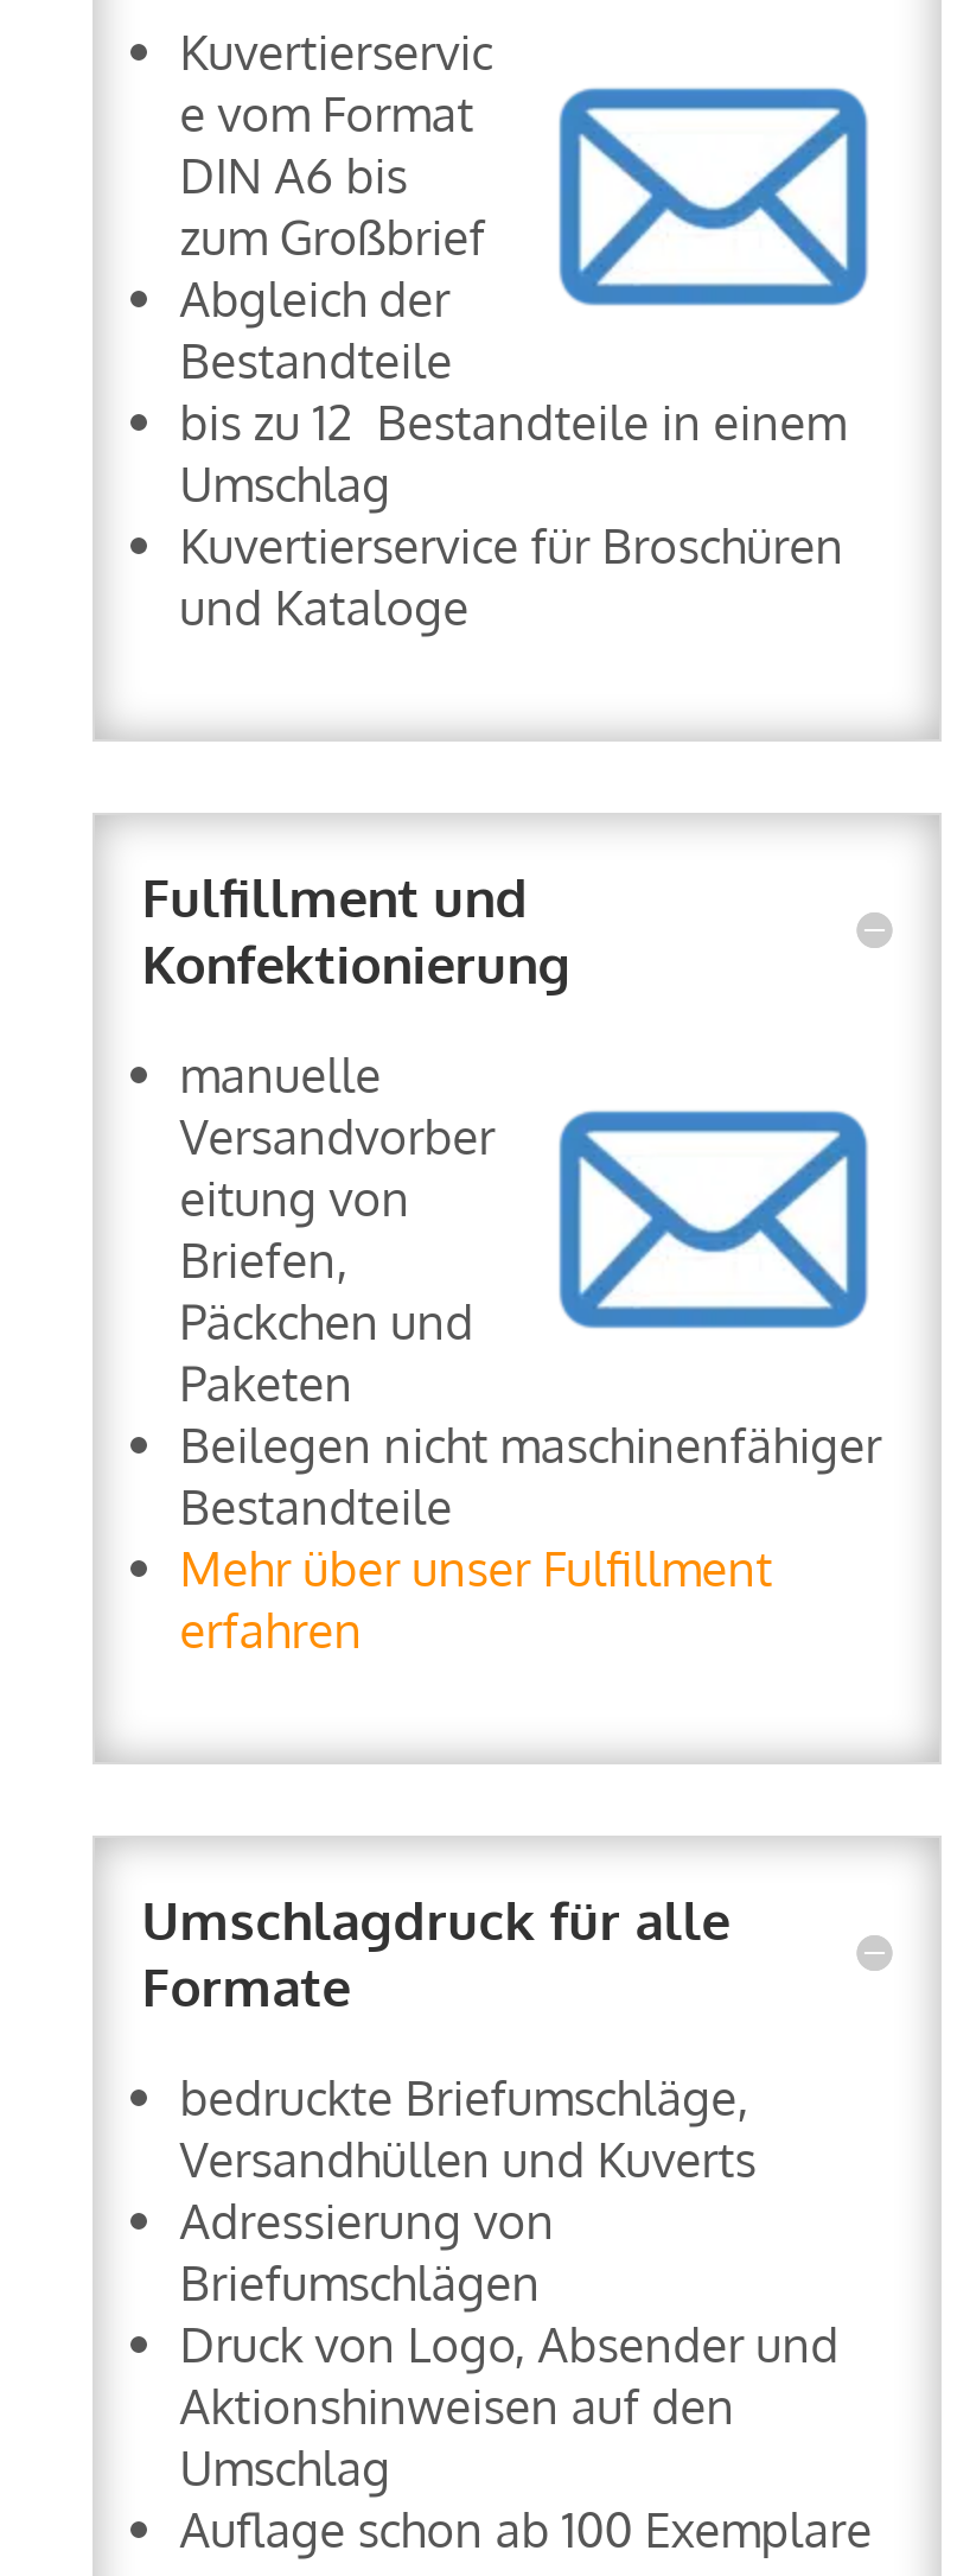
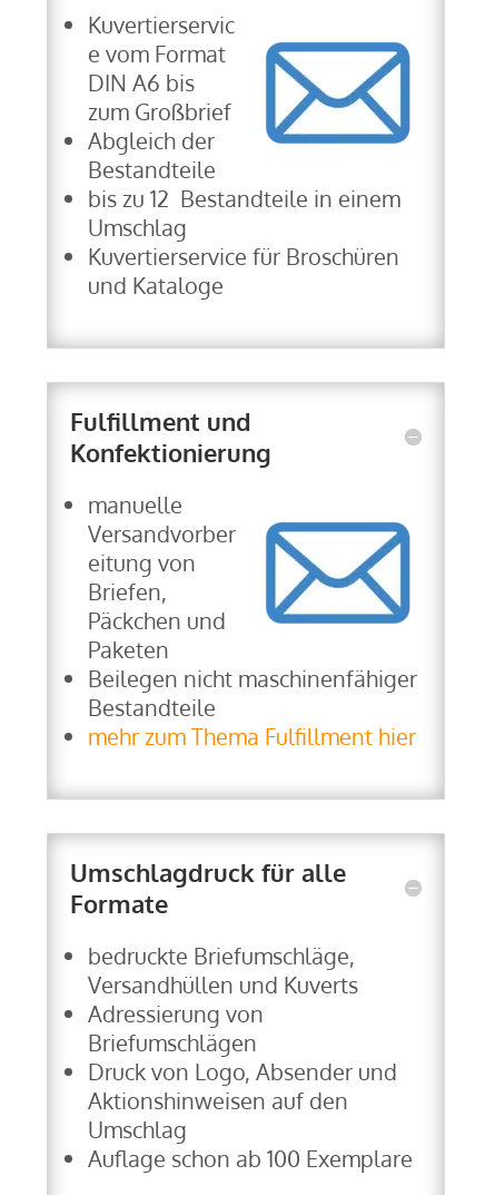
[180,1537,773,1660] Mehr über unser Fulfillment | erfahren -> [88,722,416,751] mehr zum Thema Fulfillment hier

